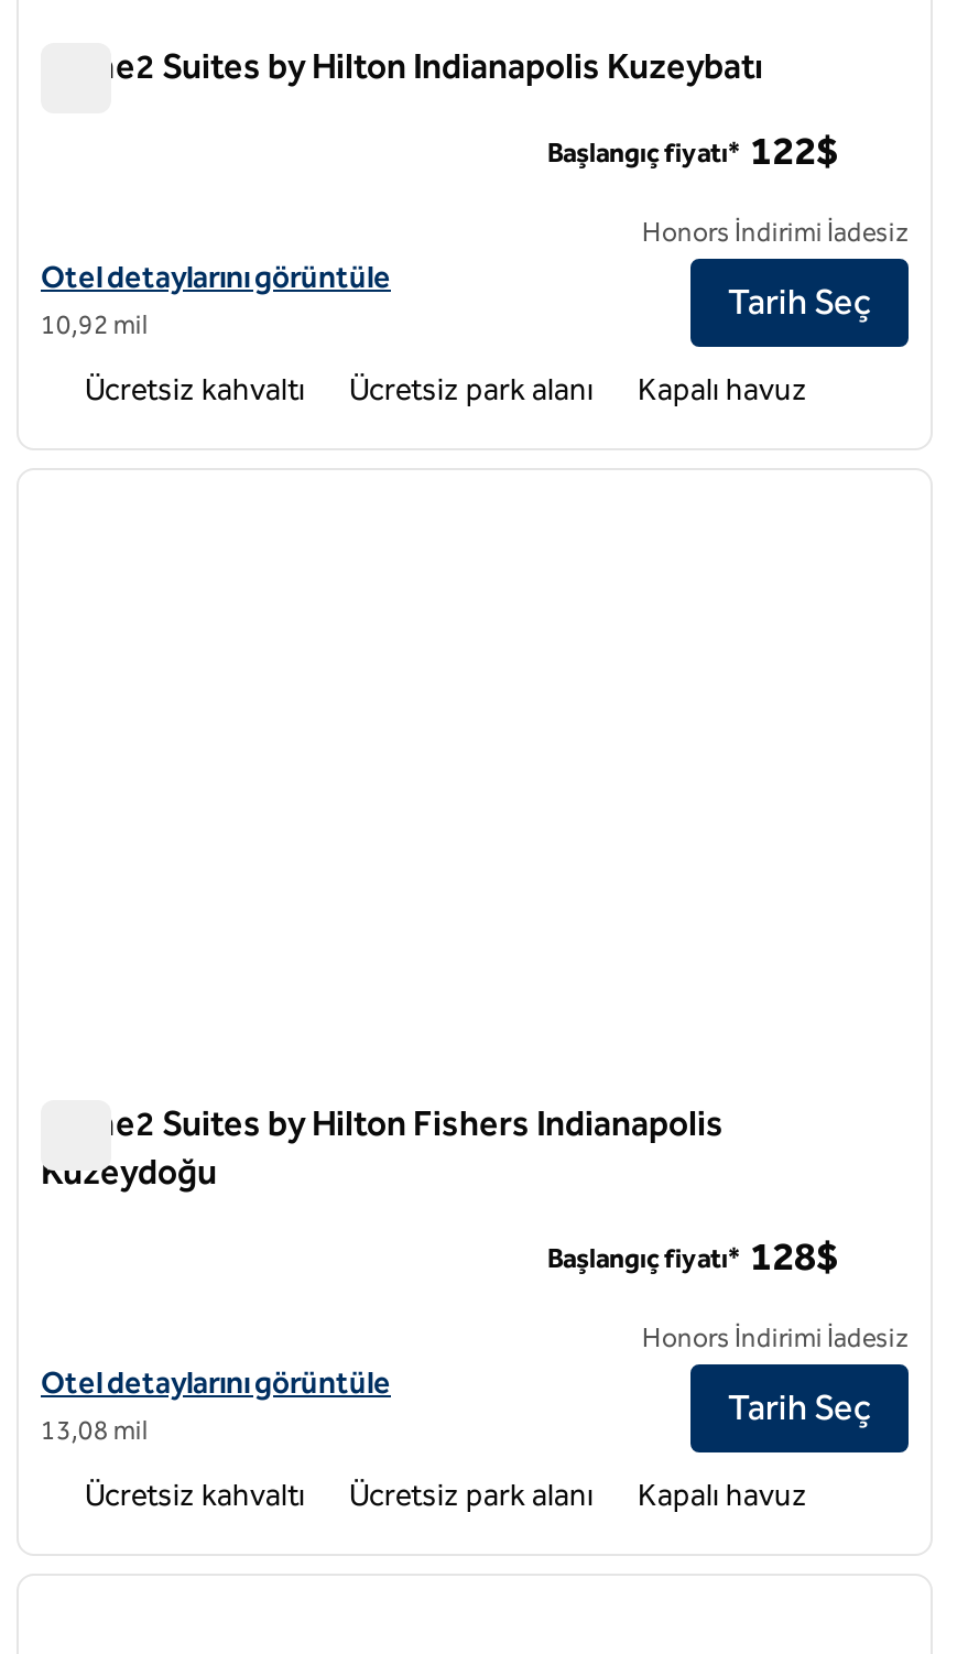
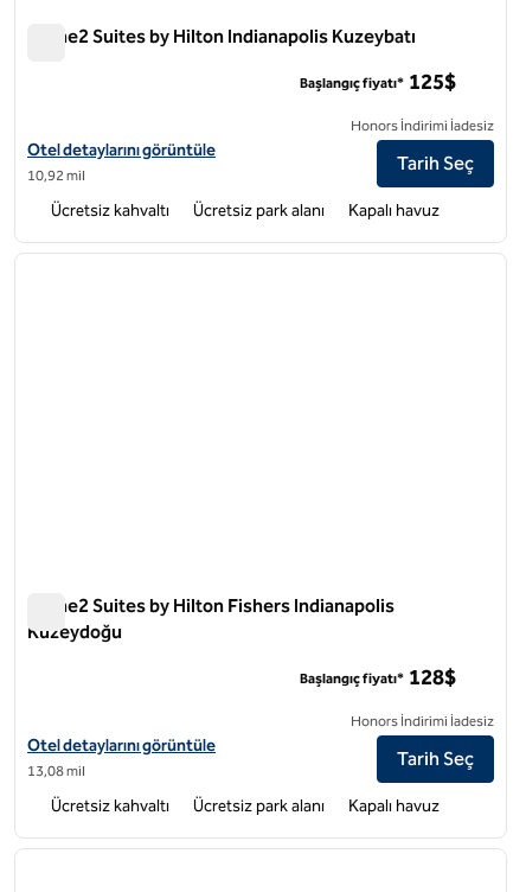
[547,128,838,176] Başlangıç fiyatı* 122$ -> [300,69,456,95] Başlangıç fiyatı* 125$

